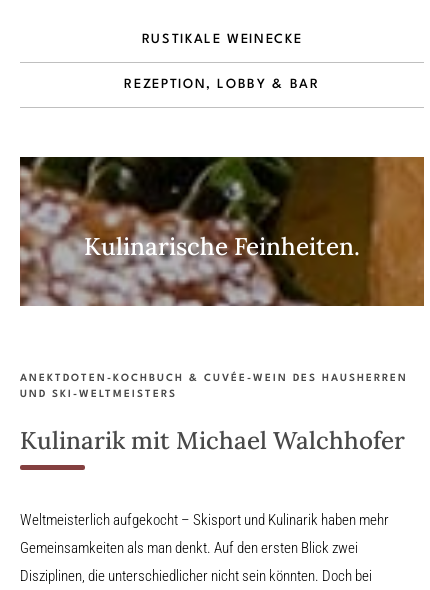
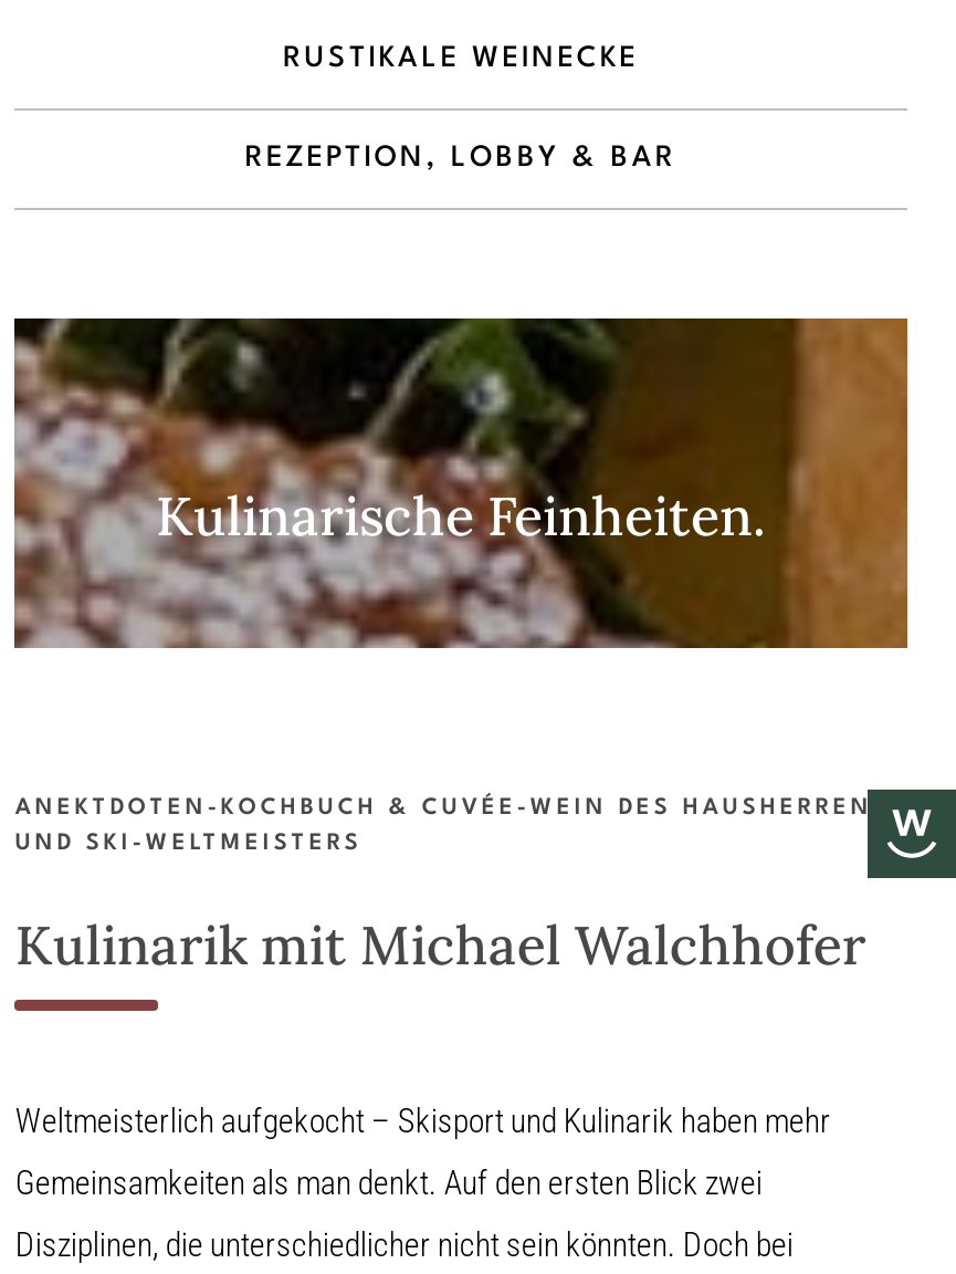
none -> [865,787,949,880] [image]

